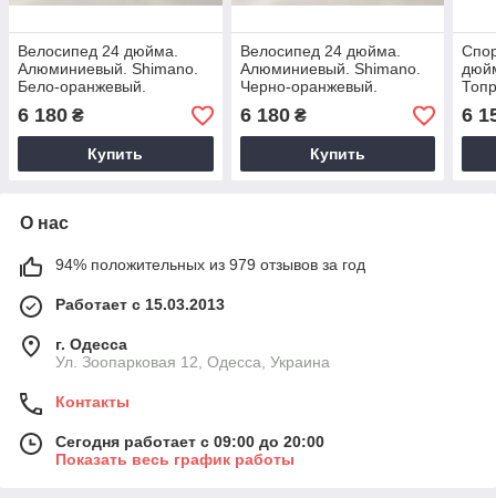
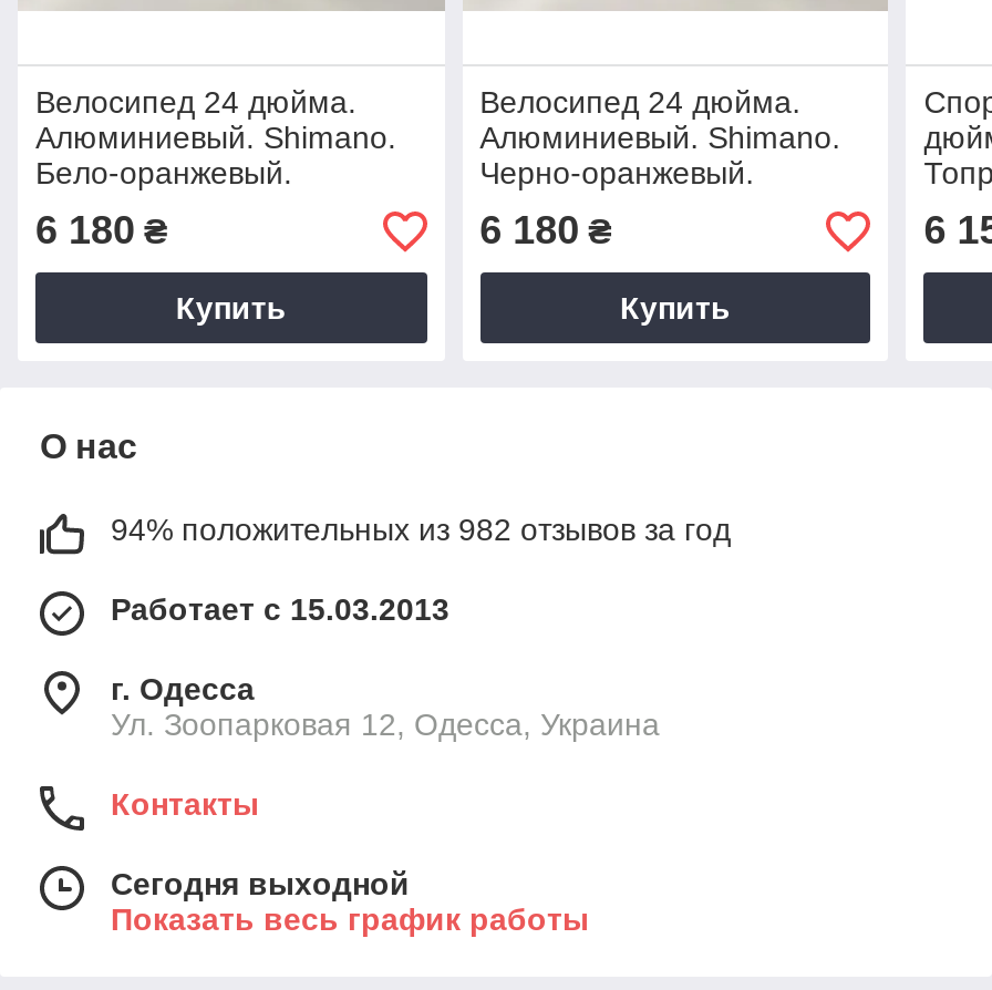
[55,256,365,273] 94% положительных из 979 отзывов за год -> [111,512,731,547] 94% положительных из 982 отзывов за год
[55,433,324,450] Сегодня работает с 09:00 до 20:00 -> [111,866,410,901] Сегодня выходной

